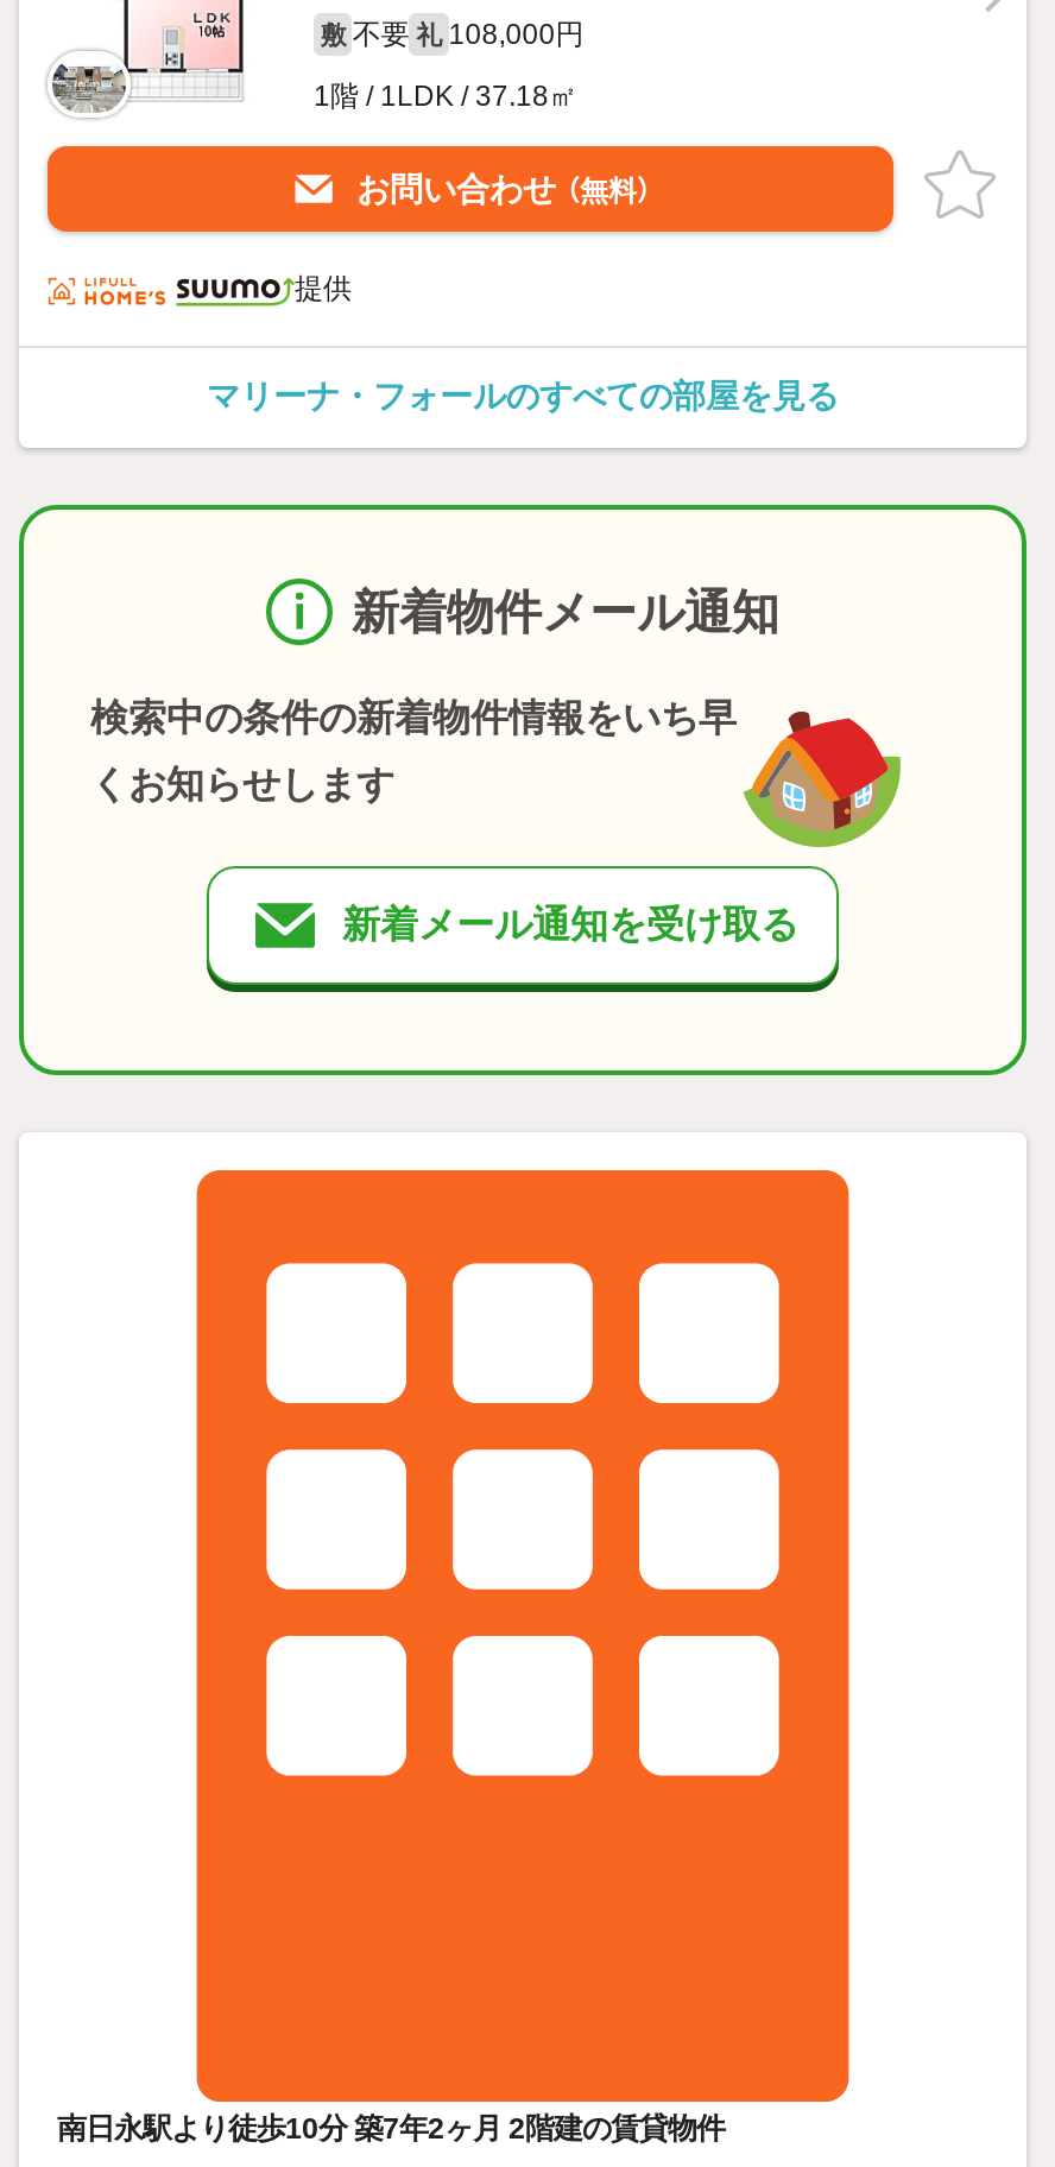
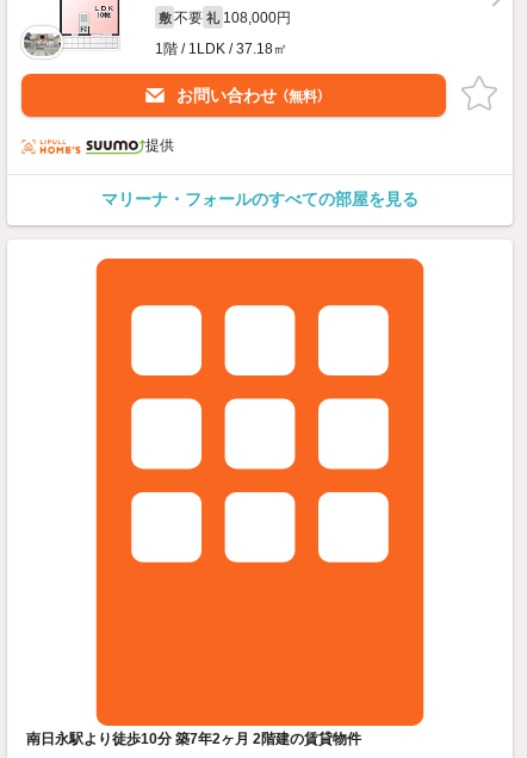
[17,501,1029,1079] [image] | 新着物件メール通知 | 検索中の条件の新着物件情報をいち早 | くお知らせします | 新着メール通知を受け取る -> none

